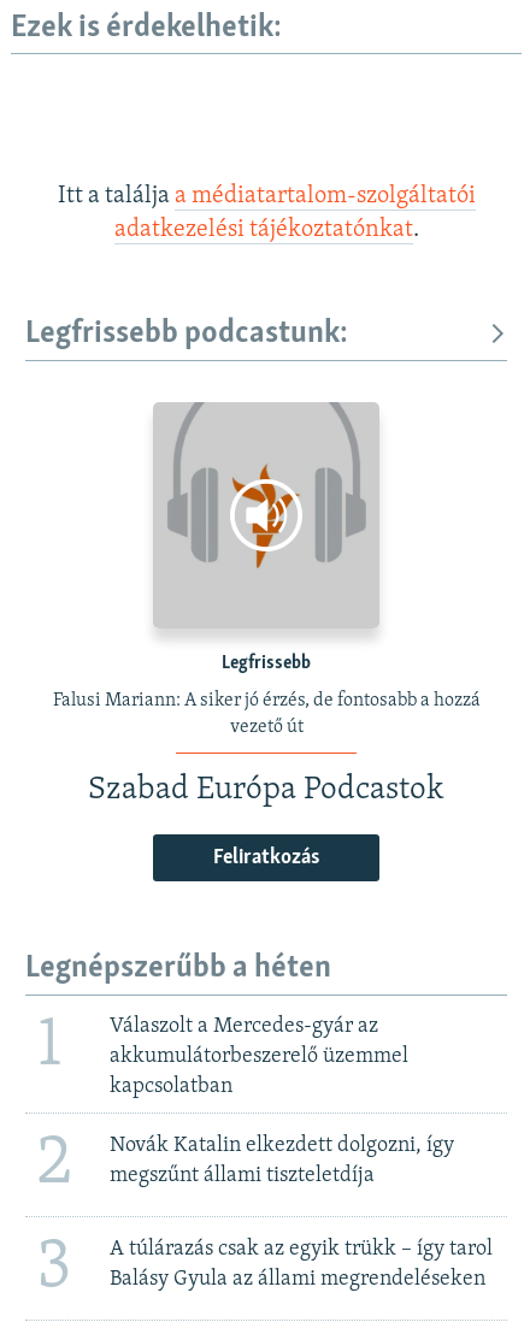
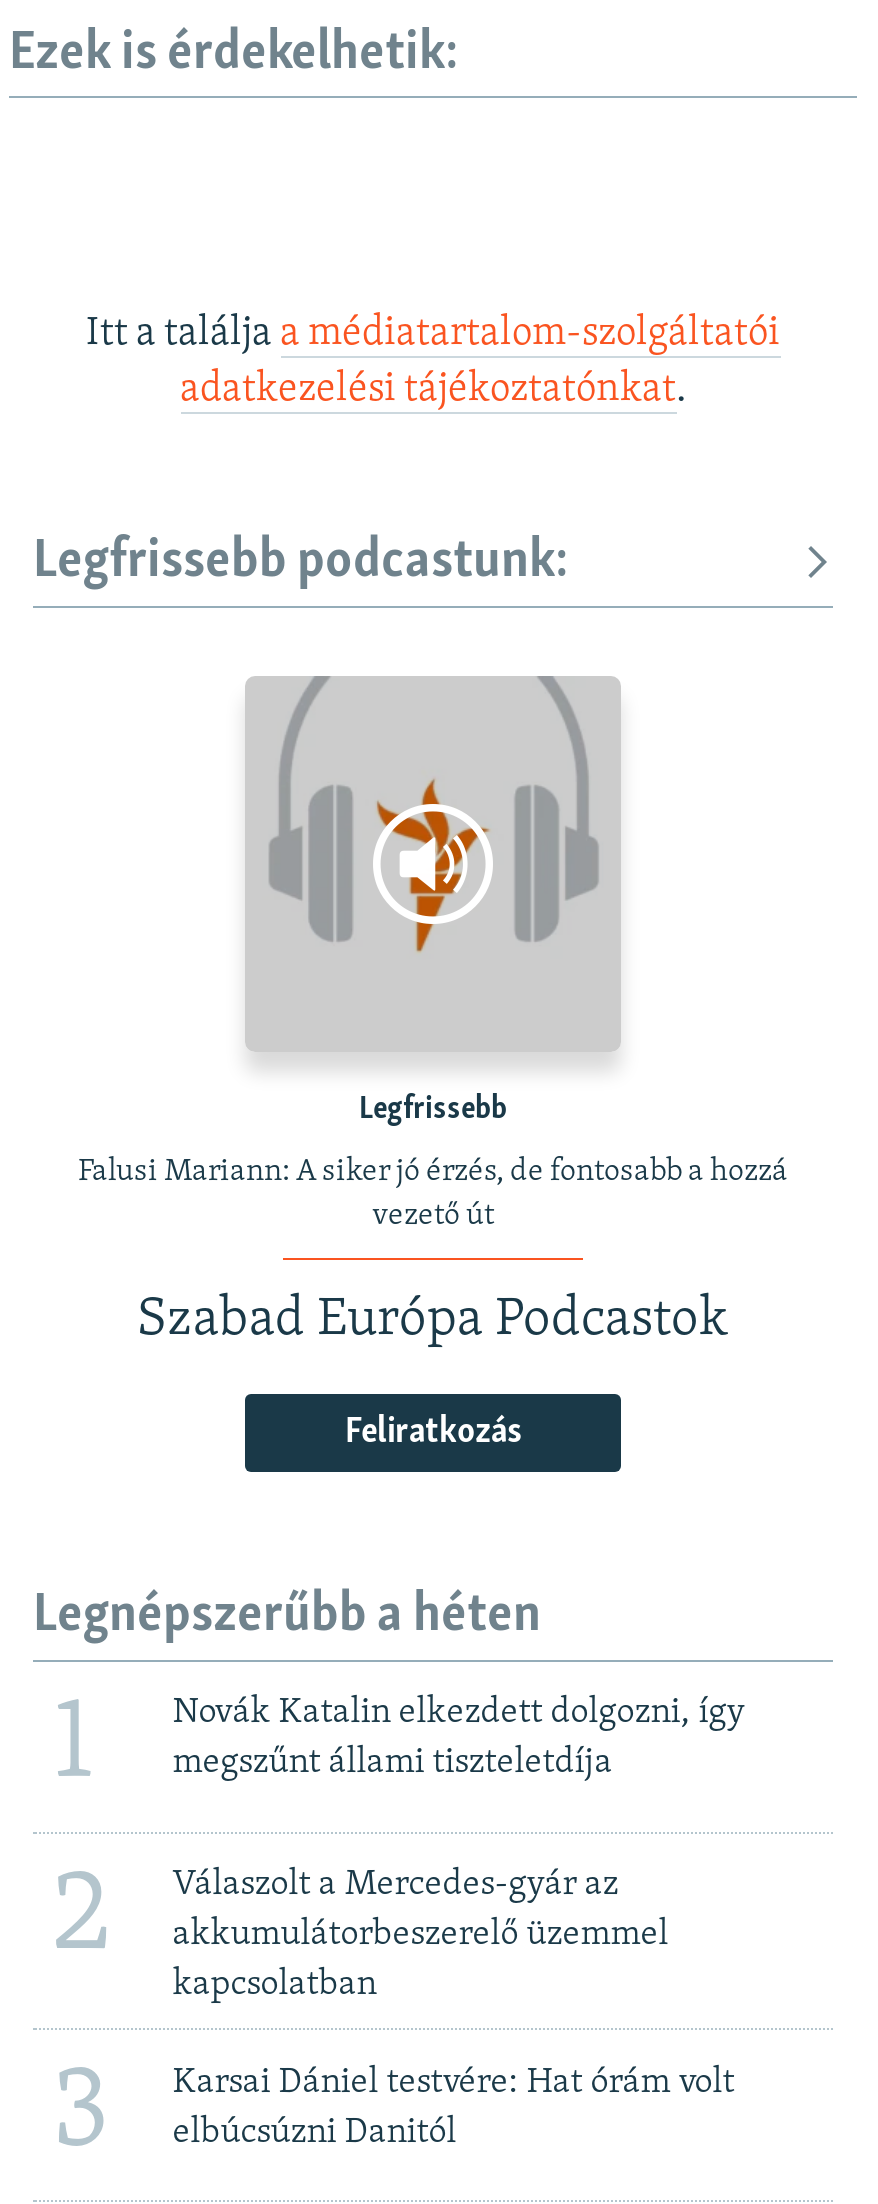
moved [109,1015,408,1098] -> [173,1866,669,2004]: Válaszolt a Mercedes-gyár az | akkumulátorbeszerelő üzemmel | kapcsolatban
moved [36,1128,454,1200] -> [51,1694,745,1977]: 2 | Novák Katalin elkezdett dolgozni, így | megszűnt állami tiszteletdíja
[109,1237,492,1290] A túlárazás csak az egyik trükk – így tarol | Balásy Gyula az állami megrendeléseken -> [173,2063,735,2151] Karsai Dániel testvére: Hat órám volt | elbúcsúzni Danitól

